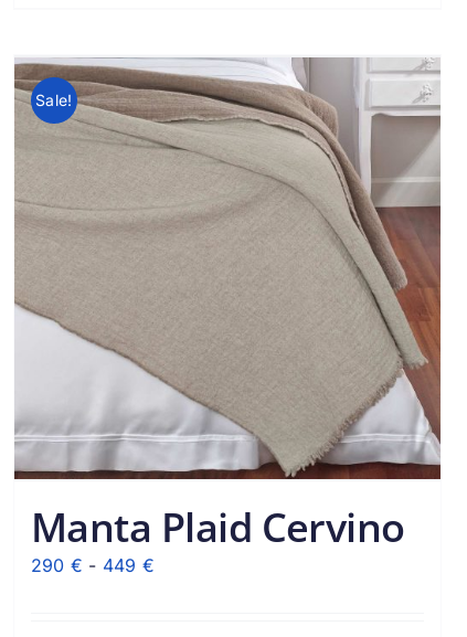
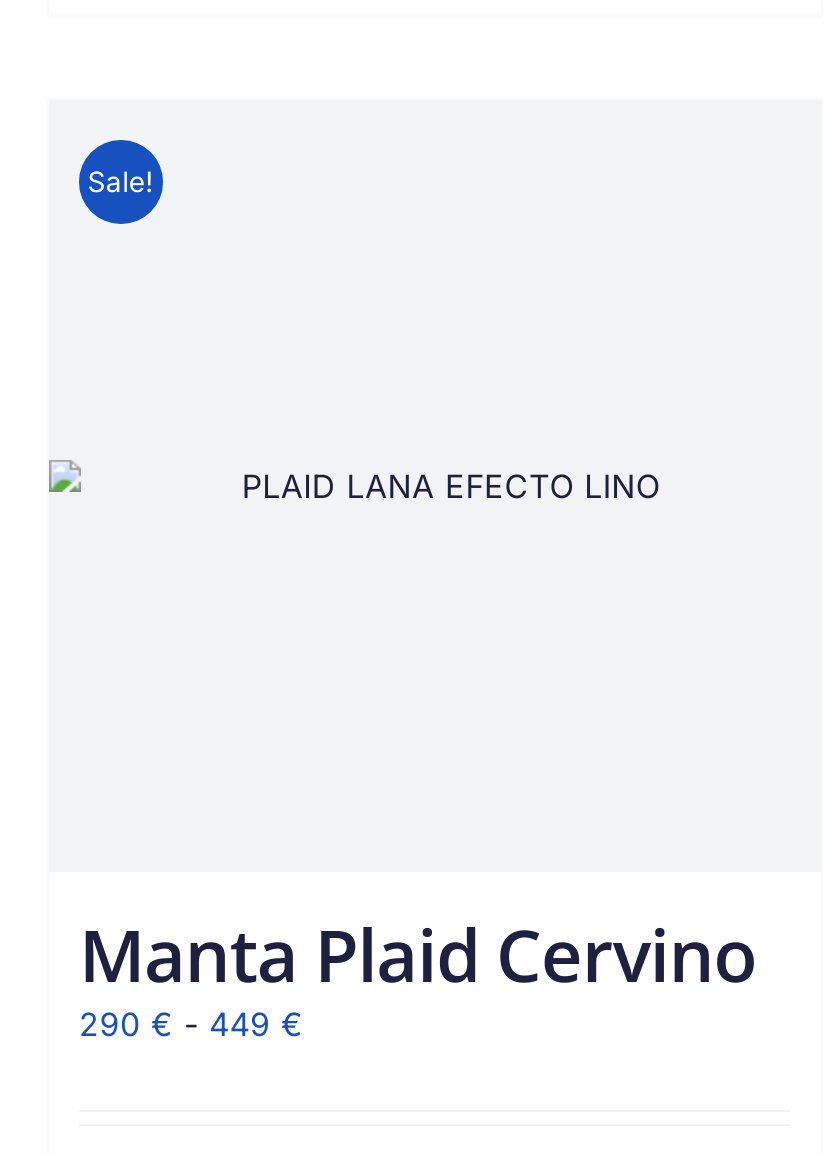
[13,56,442,480] [image] -> none

